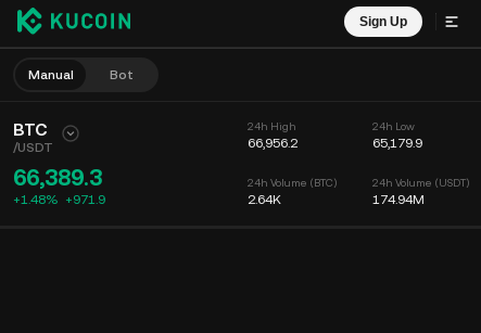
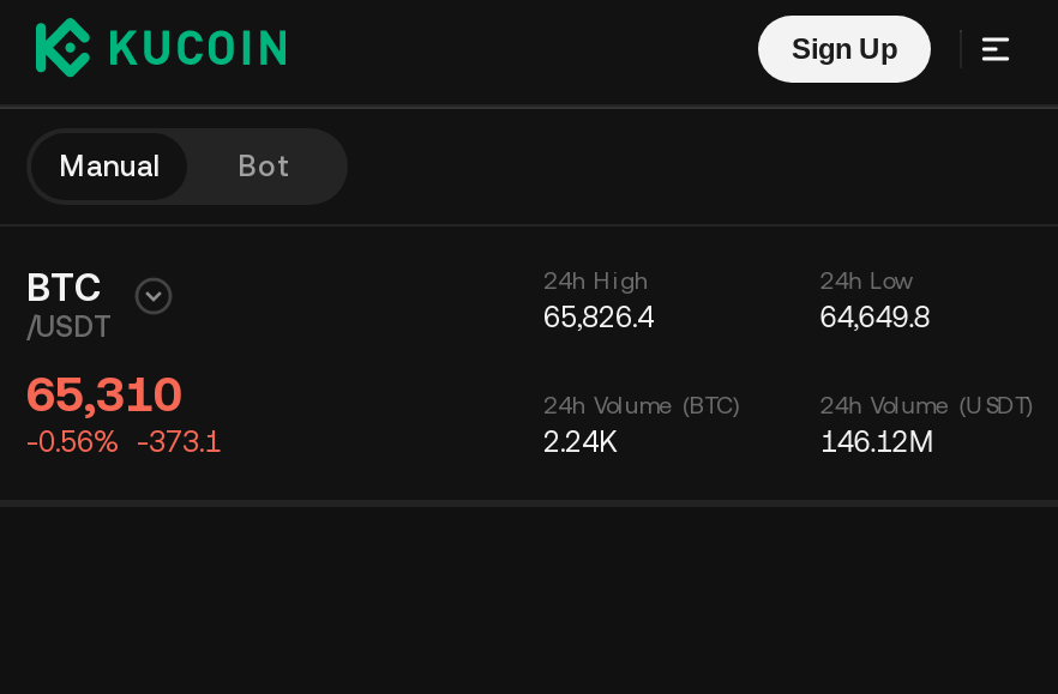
[247,136,297,151] 66,956.2 -> [543,301,654,334] 65,826.4
[372,136,422,151] 65,179.9 -> [820,301,930,334] 64,649.8
[13,165,105,207] 66,389.3 | +1.48% +971.9 -> [26,366,221,459] 65,310 | -0.56% -373.1
[247,192,281,207] 2.64K -> [543,426,618,459] 2.24K
[372,192,424,207] 174.94M -> [820,426,935,459] 146.12M

